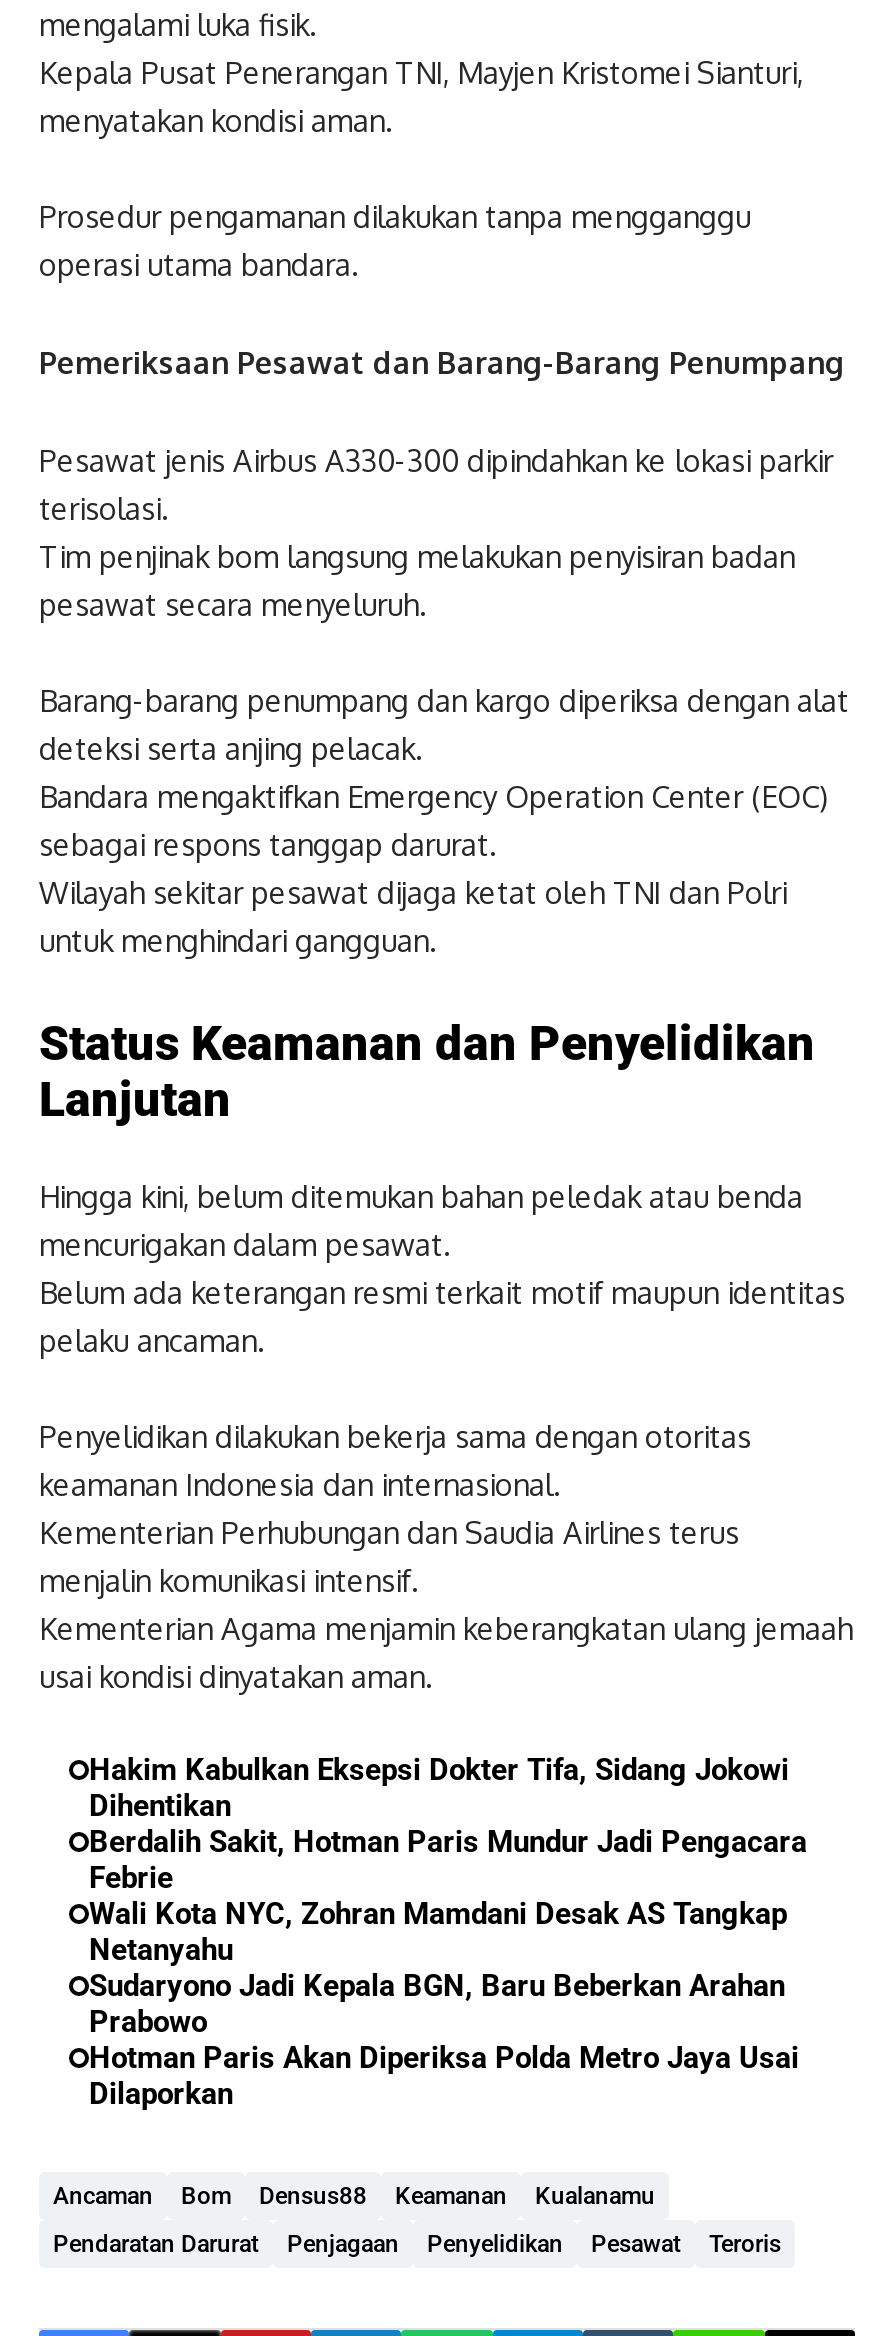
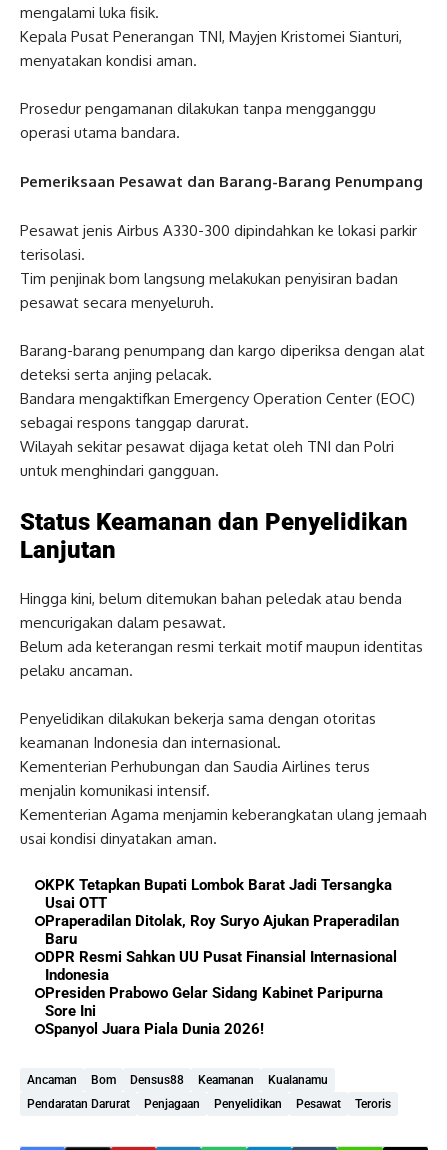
[89,1753,807,2113] Hakim Kabulkan Eksepsi Dokter Tifa, Sidang Jokowi | Dihentikan | Berdalih Sakit, Hotman Paris Mundur Jadi Pengacara | Febrie | Wali Kota NYC, Zohran Mamdani Desak AS Tangkap | Netanyahu | Sudaryono Jadi Kepala BGN, Baru Beberkan Arahan | Prabowo | Hotman Paris Akan Diperiksa Polda Metro Jaya Usai | Dilaporkan -> [45,876,399,1038] KPK Tetapkan Bupati Lombok Barat Jadi Tersangka | Usai OTT | Praperadilan Ditolak, Roy Suryo Ajukan Praperadilan | Baru | DPR Resmi Sahkan UU Pusat Finansial Internasional | Indonesia | Presiden Prabowo Gelar Sidang Kabinet Paripurna | Sore Ini | Spanyol Juara Piala Dunia 2026!

